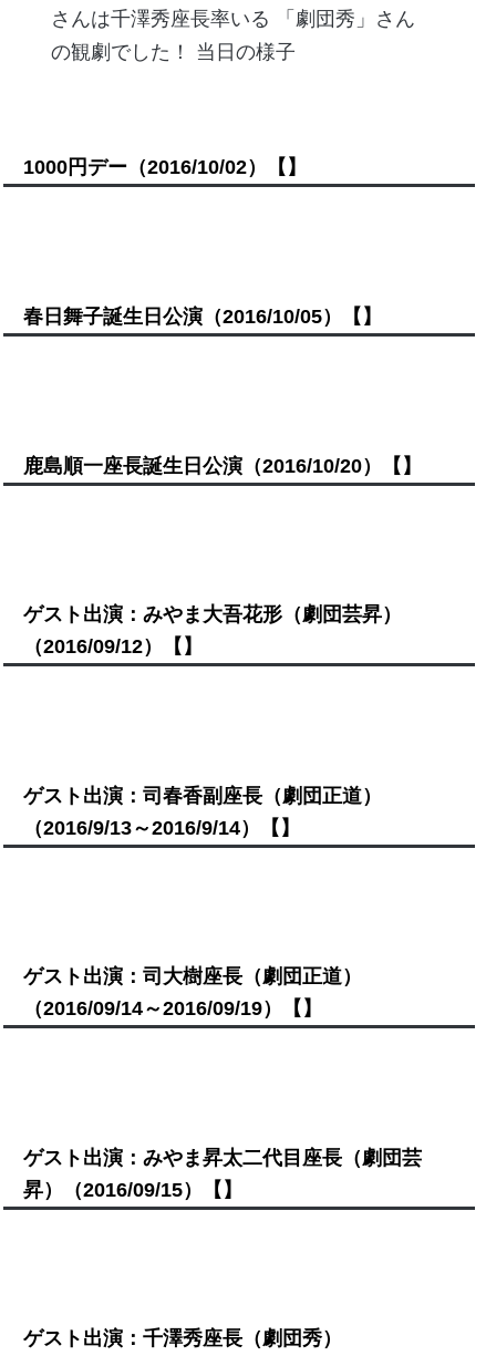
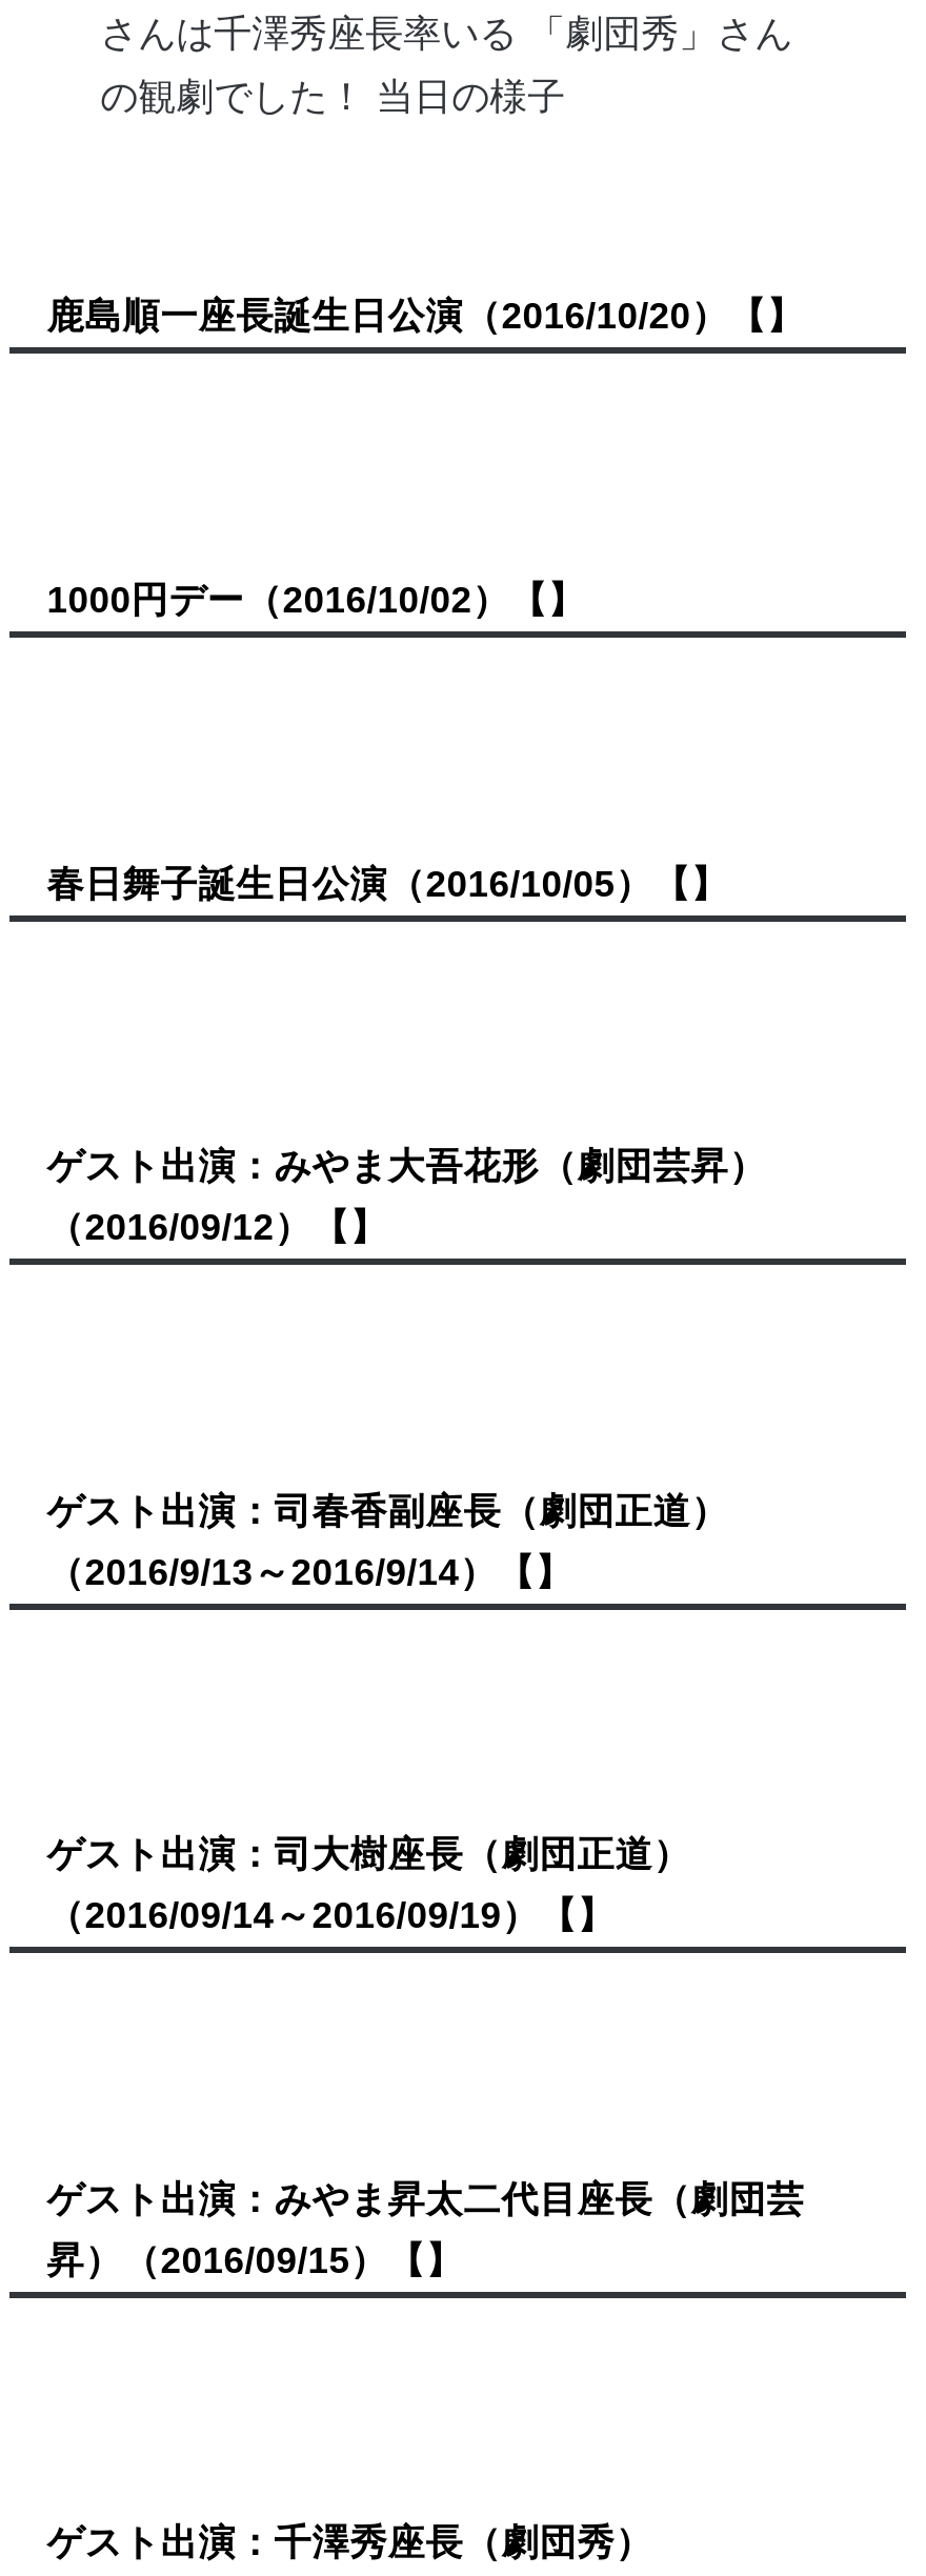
moved [23,156,382,328] -> [47,579,729,904]: 1000円デー（2016/10/02）【】 | 春日舞子誕生日公演（2016/10/05）【】
moved [23,454,422,477] -> [47,295,805,337]: 鹿島順一座長誕生日公演（2016/10/20）【】

